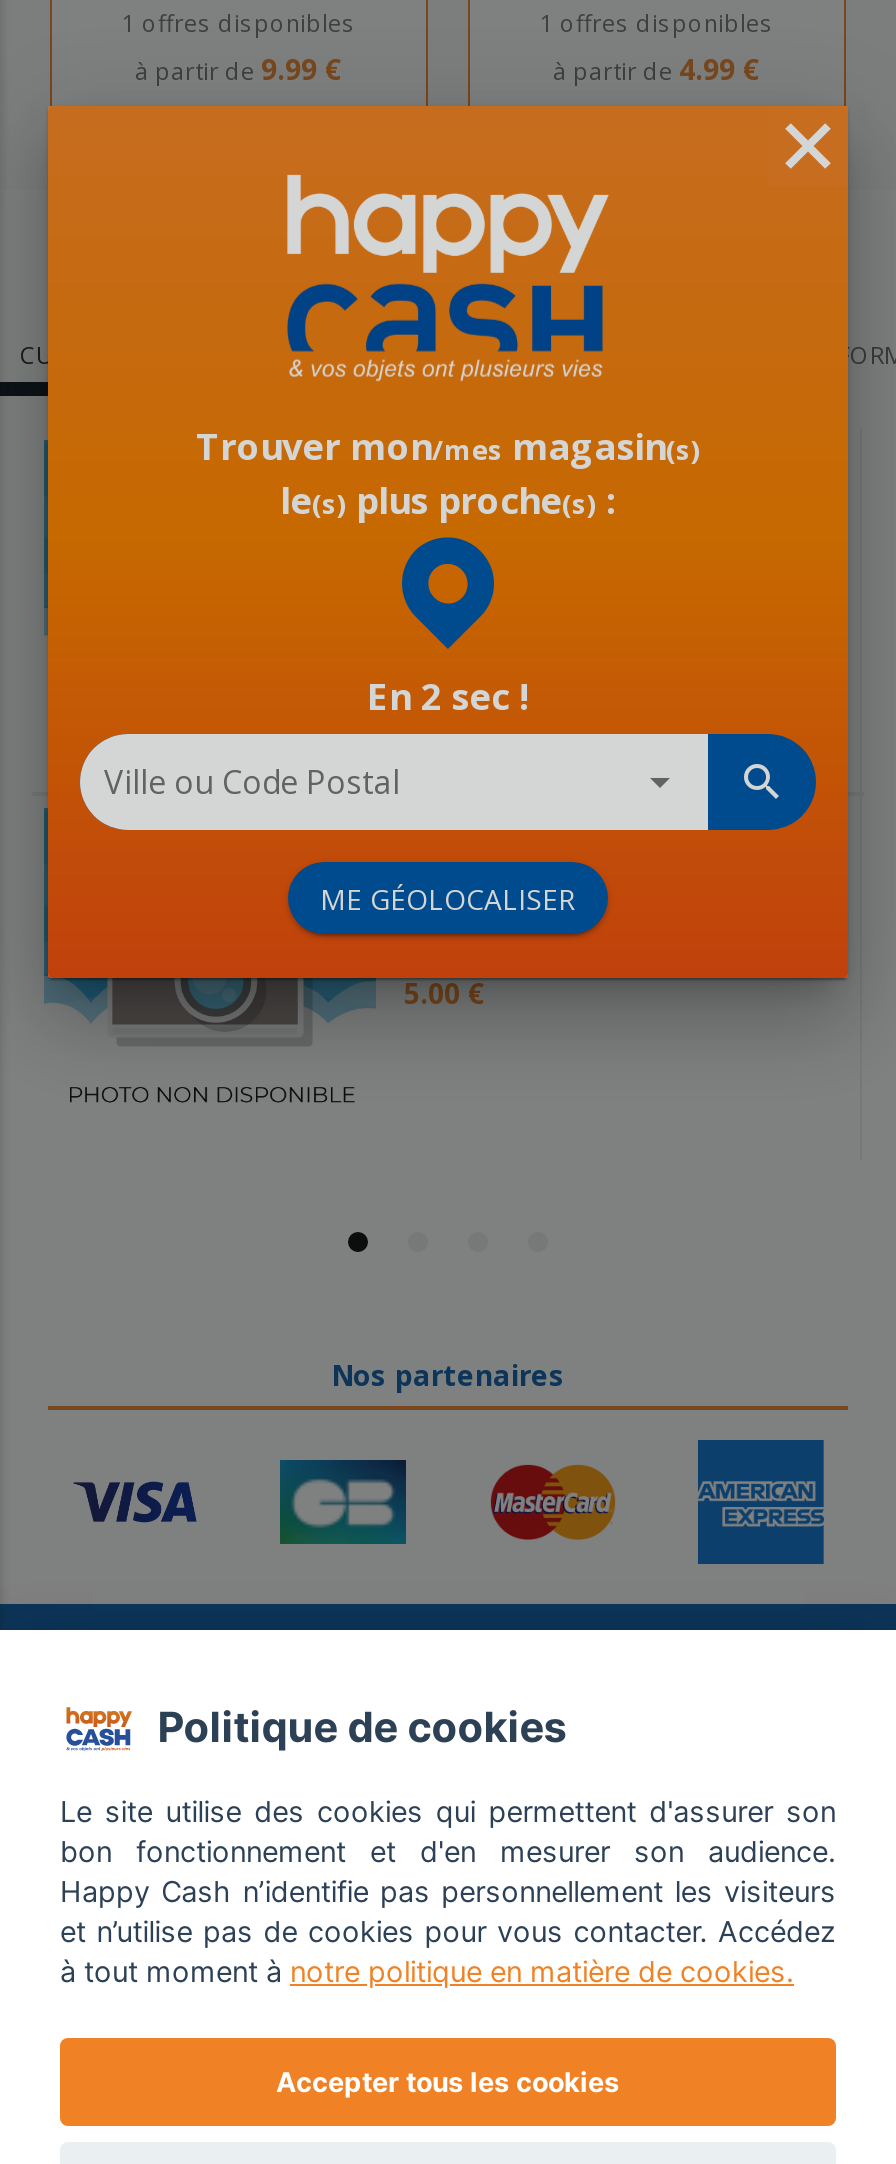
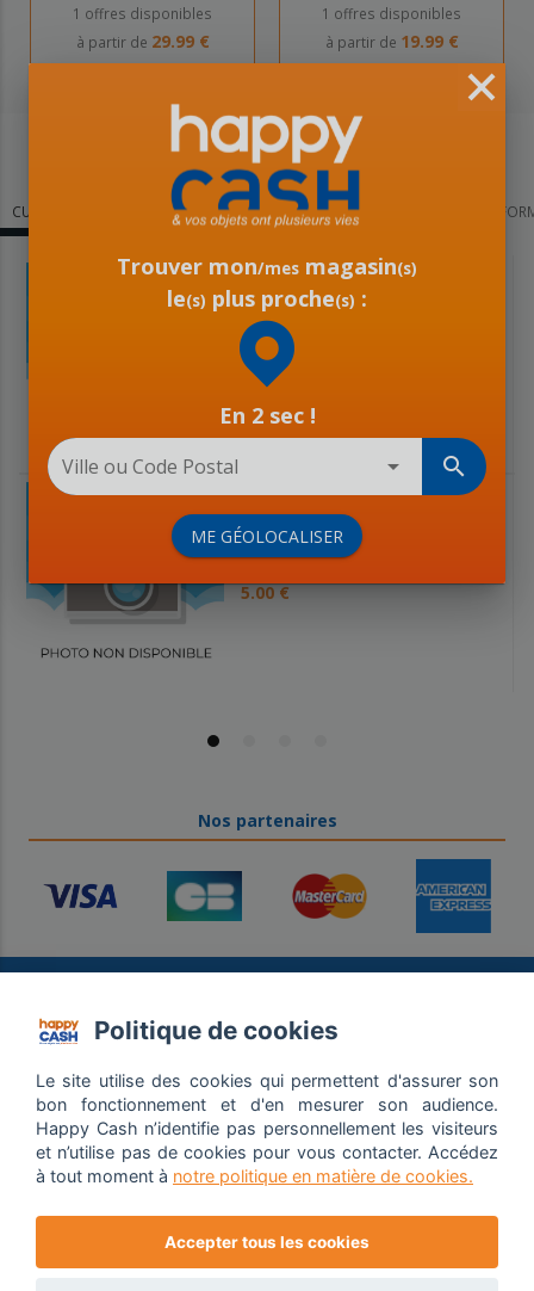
[135,49,343,87] à partir de 9.99 € -> [76,29,209,52] à partir de 29.99 €
[553,49,761,87] à partir de 4.99 € -> [325,29,458,52] à partir de 19.99 €

